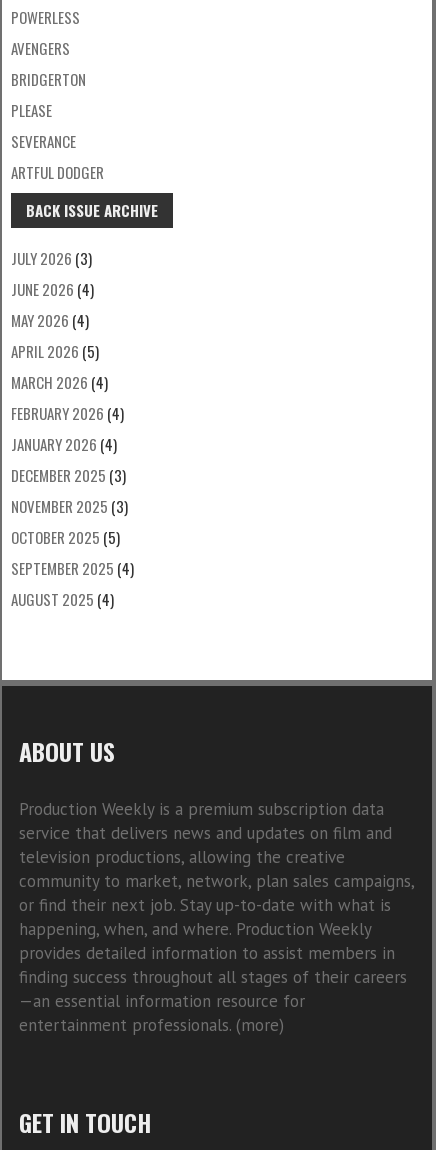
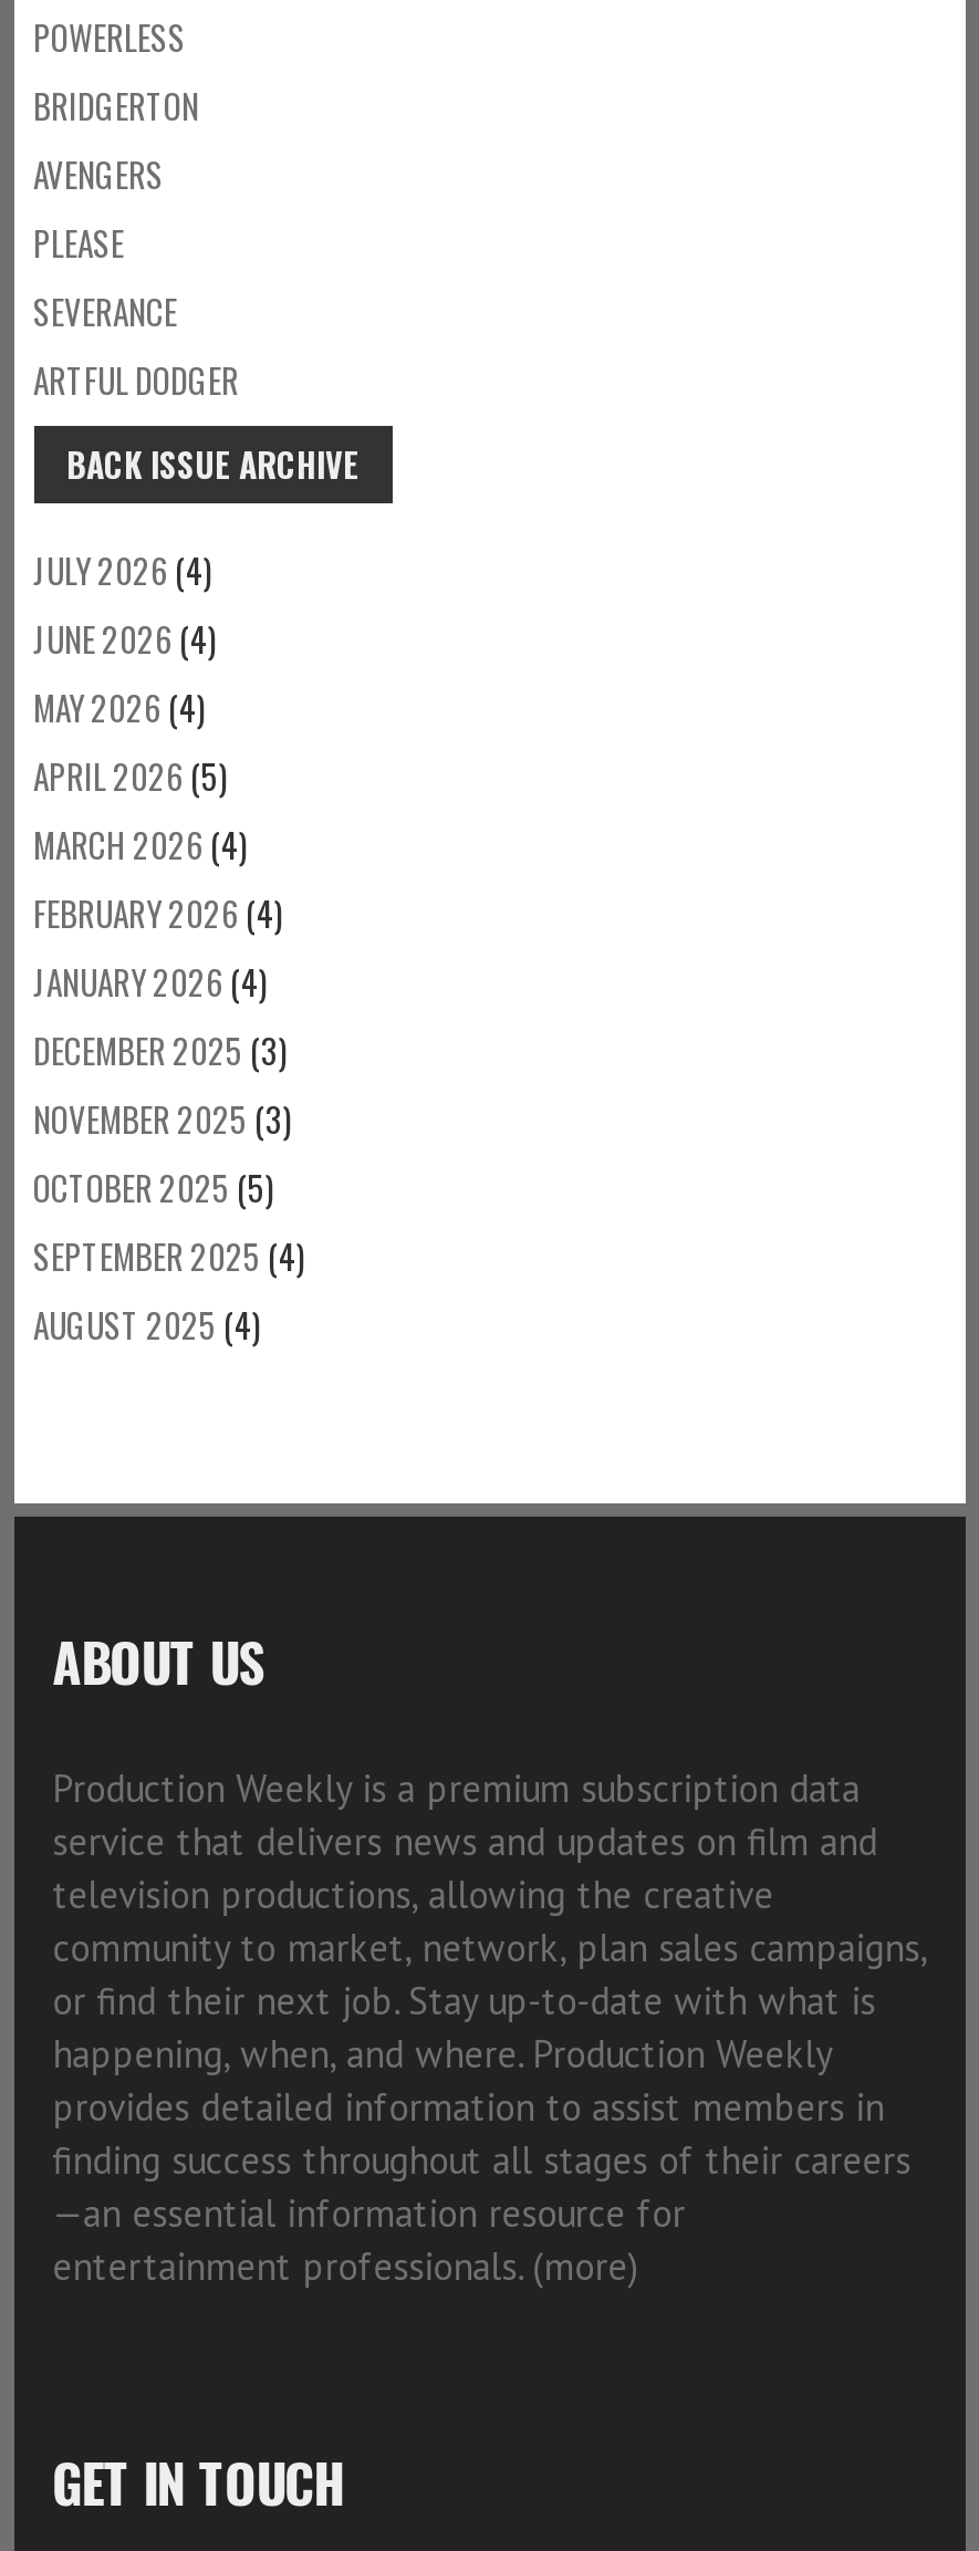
moved [10,37,69,59] -> [33,149,164,197]: AVENGERS
moved [10,68,85,90] -> [33,80,199,129]: BRIDGERTON
[10,247,91,269] JULY 2026 (3) -> [33,545,212,593] JULY 2026 (4)

